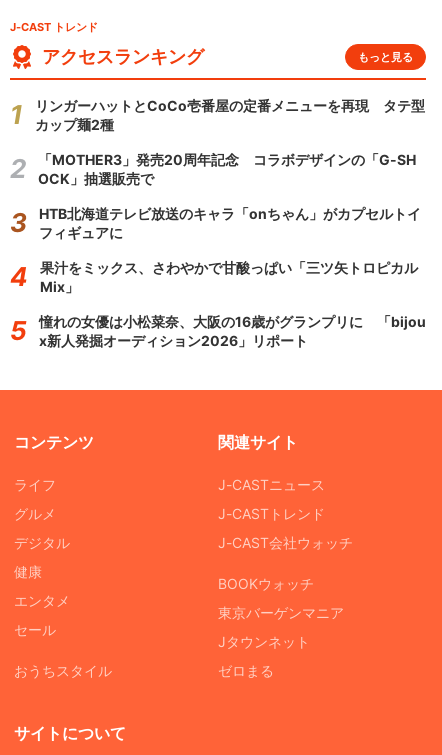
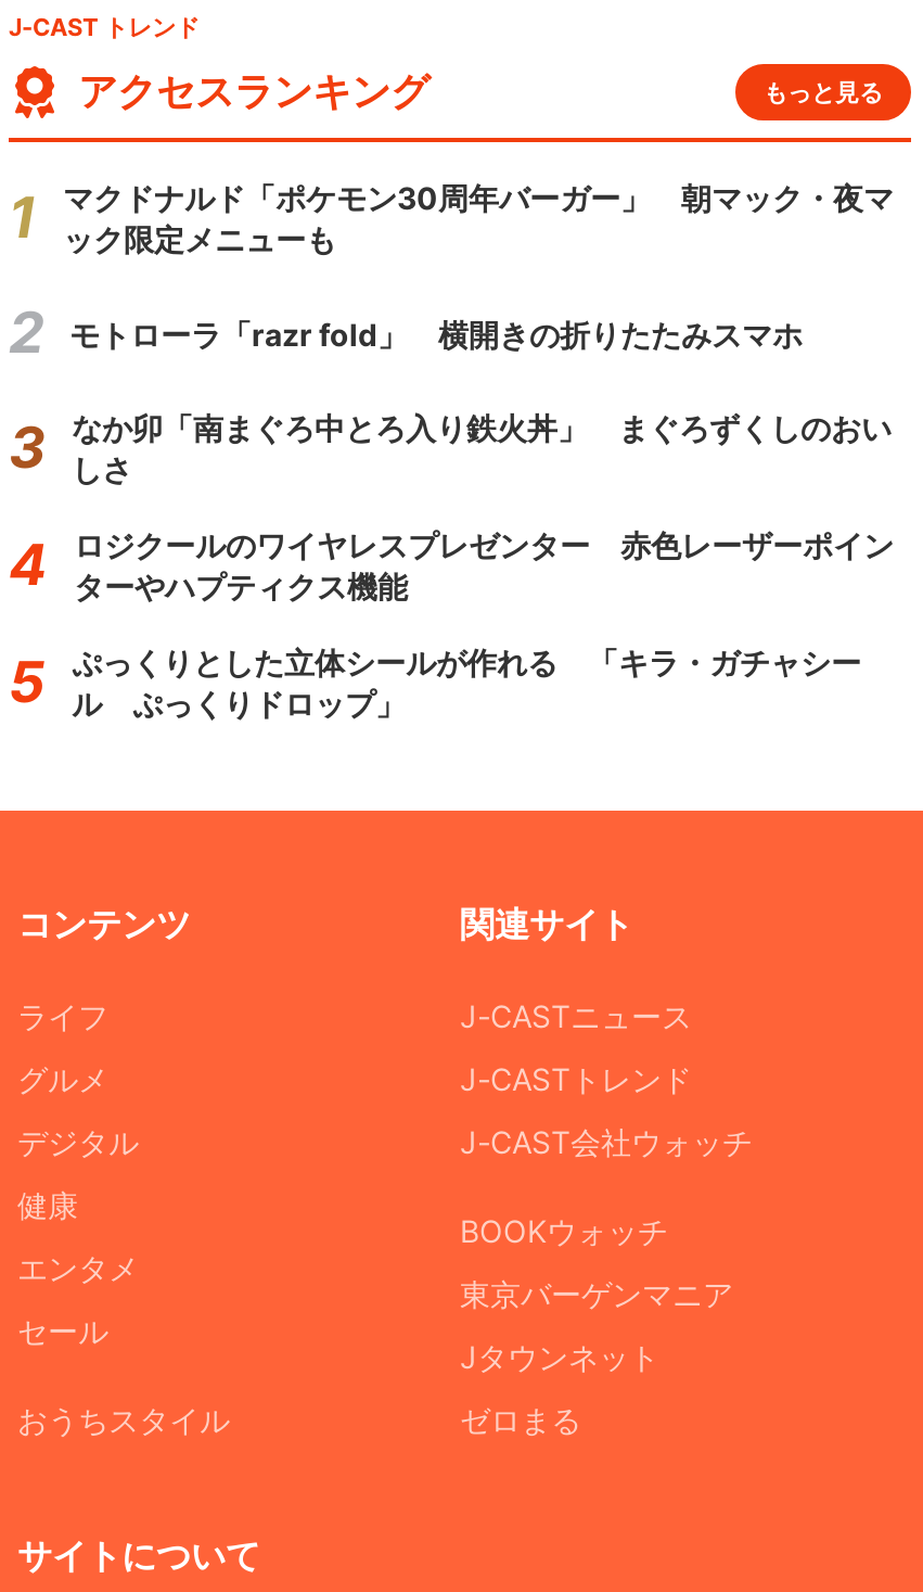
[35,97,425,133] リンガーハットとCoCo壱番屋の定番メニューを再現 タテ型 | カップ麺2種 -> [63,179,894,257] マクドナルド「ポケモン30周年バーガー」 朝マック・夜マ | ック限定メニューも
[38,151,416,187] 「MOTHER3」発売20周年記念 コラボデザインの「G-SH | OCK」抽選販売で -> [69,315,803,352] モトローラ「razr fold」 横開きの折りたたみスマホ
[39,205,421,241] HTB北海道テレビ放送のキャラ「onちゃん」がカプセルトイ | フィギュアに -> [72,409,892,487] なか卯「南まぐろ中とろ入り鉄火丼」 まぐろずくしのおい | しさ
[40,259,418,295] 果汁をミックス、さわやかで甘酸っぱい「三ツ矢トロピカル | Mix」 -> [74,526,894,604] ロジクールのワイヤレスプレゼンター 赤色レーザーポイン | ターやハプティクス機能
[39,313,426,349] 憧れの女優は小松菜奈、大阪の16歳がグランプリに 「bijou | x新人発掘オーディション2026」リポート -> [72,644,861,722] ぷっくりとした立体シールが作れる 「キラ・ガチャシー | ル ぷっくりドロップ」

